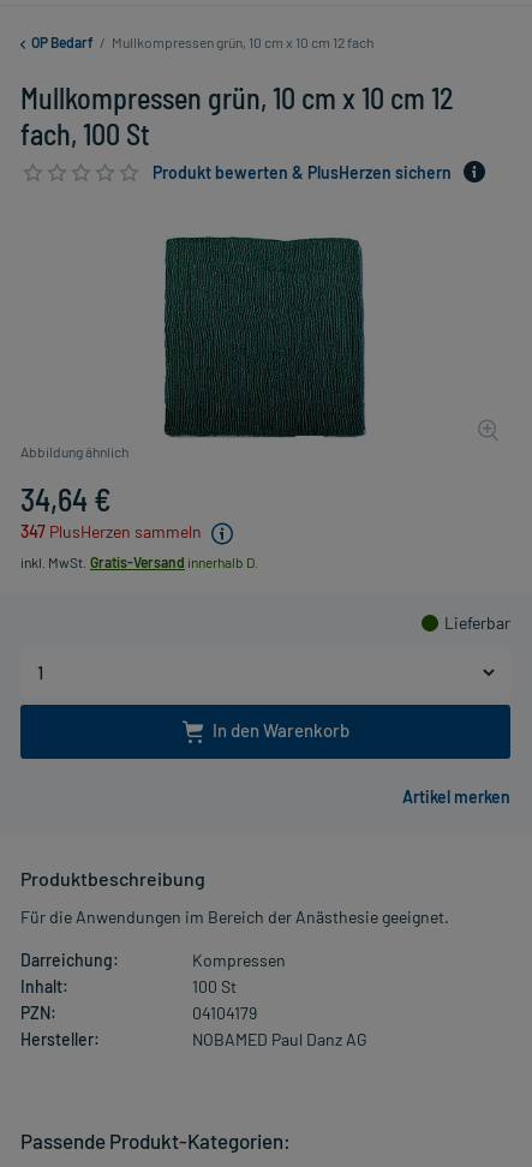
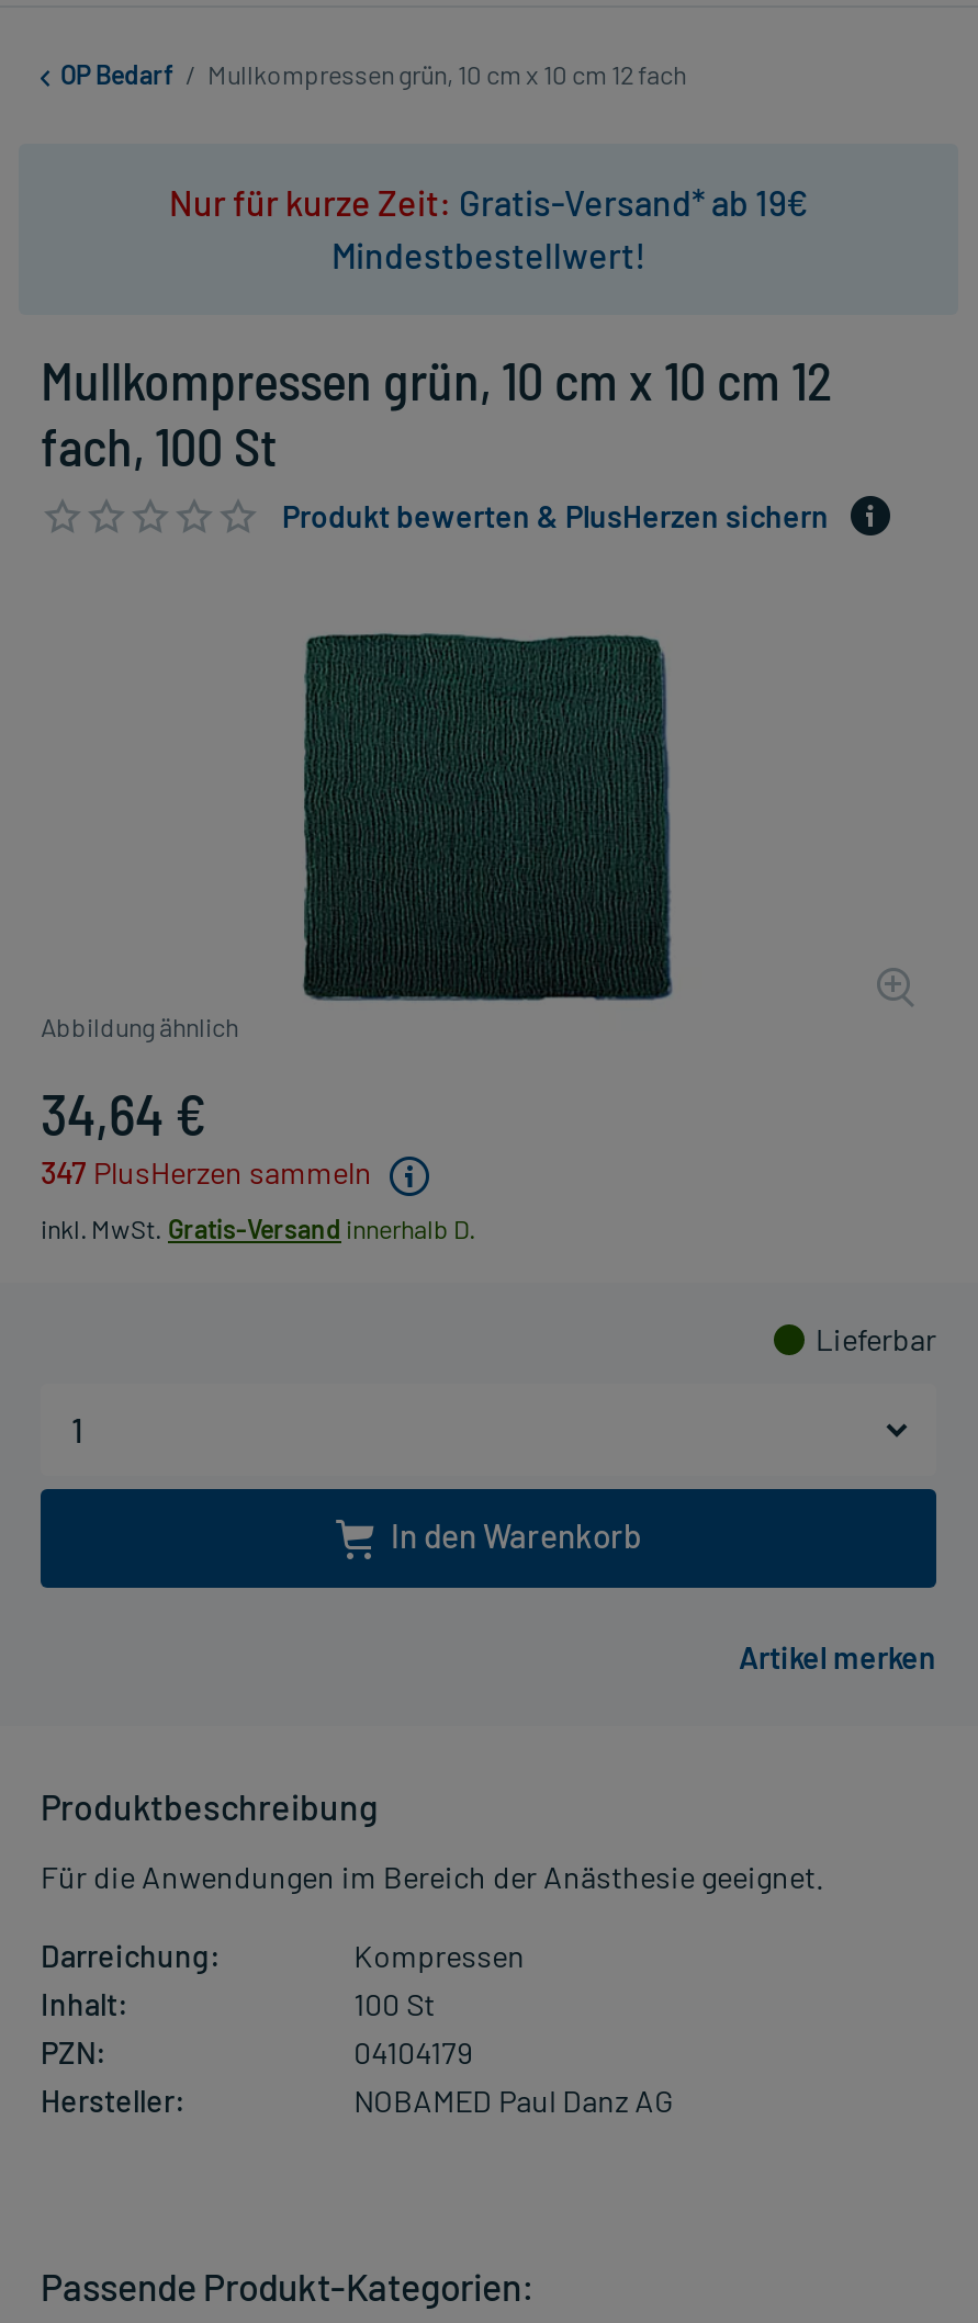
none -> [169,181,808,275] Nur für kurze Zeit: Gratis-Versand* ab 19€ | Mindestbestellwert!

